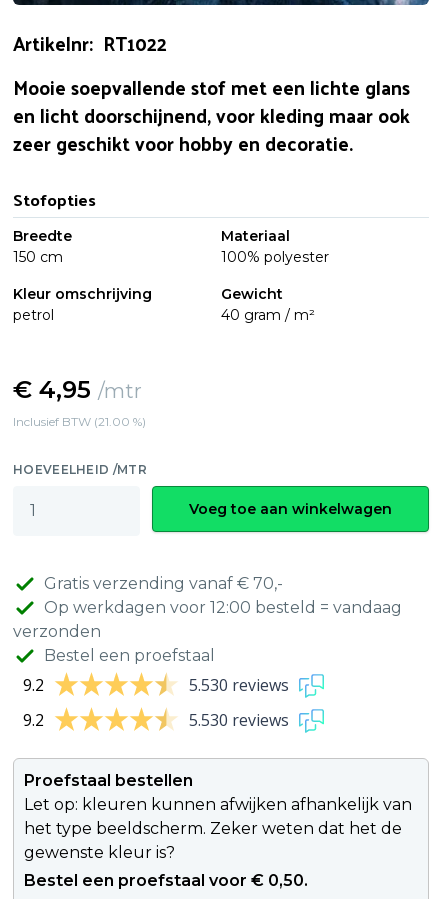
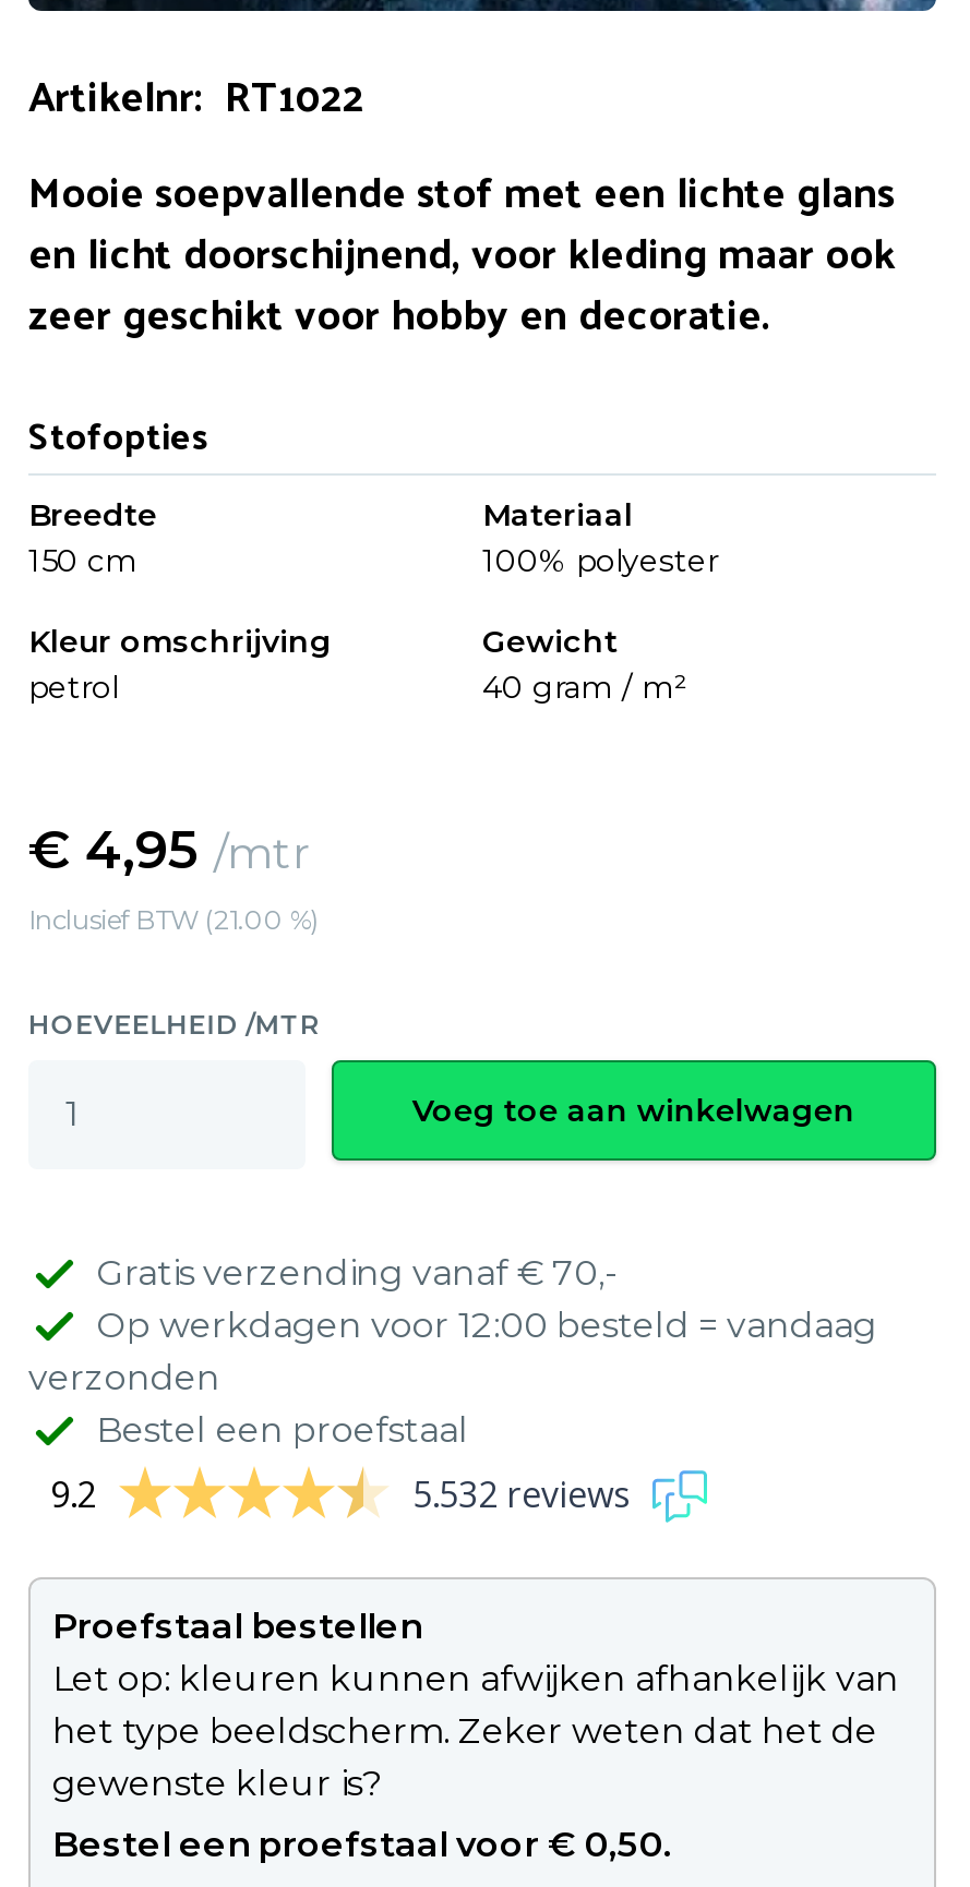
[23,674,289,731] 5.530 reviews | 9.2 | 5.530 reviews -> [412,1471,631,1519] 5.532 reviews

